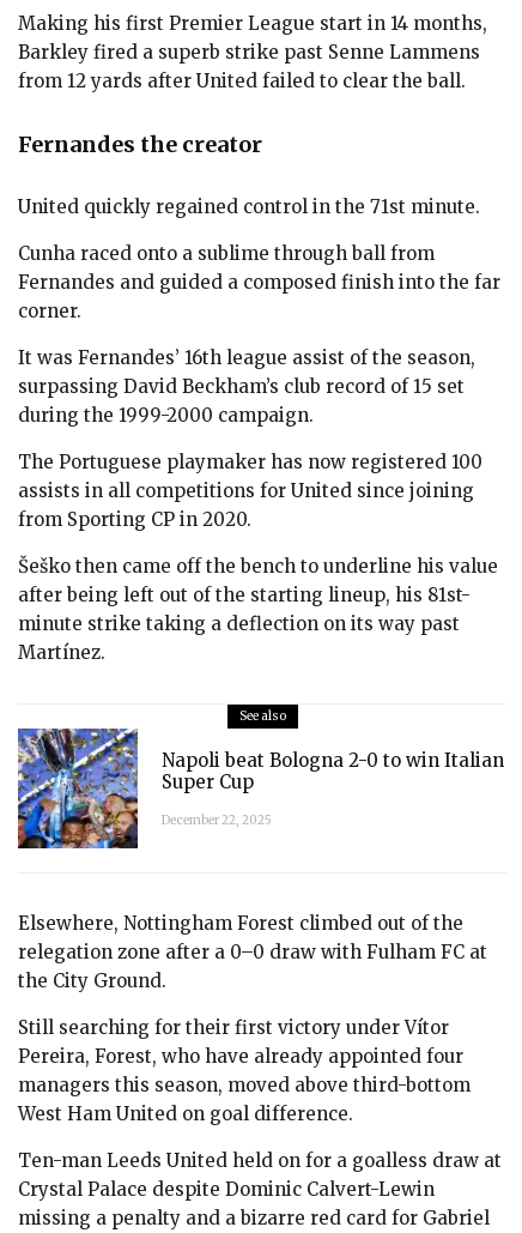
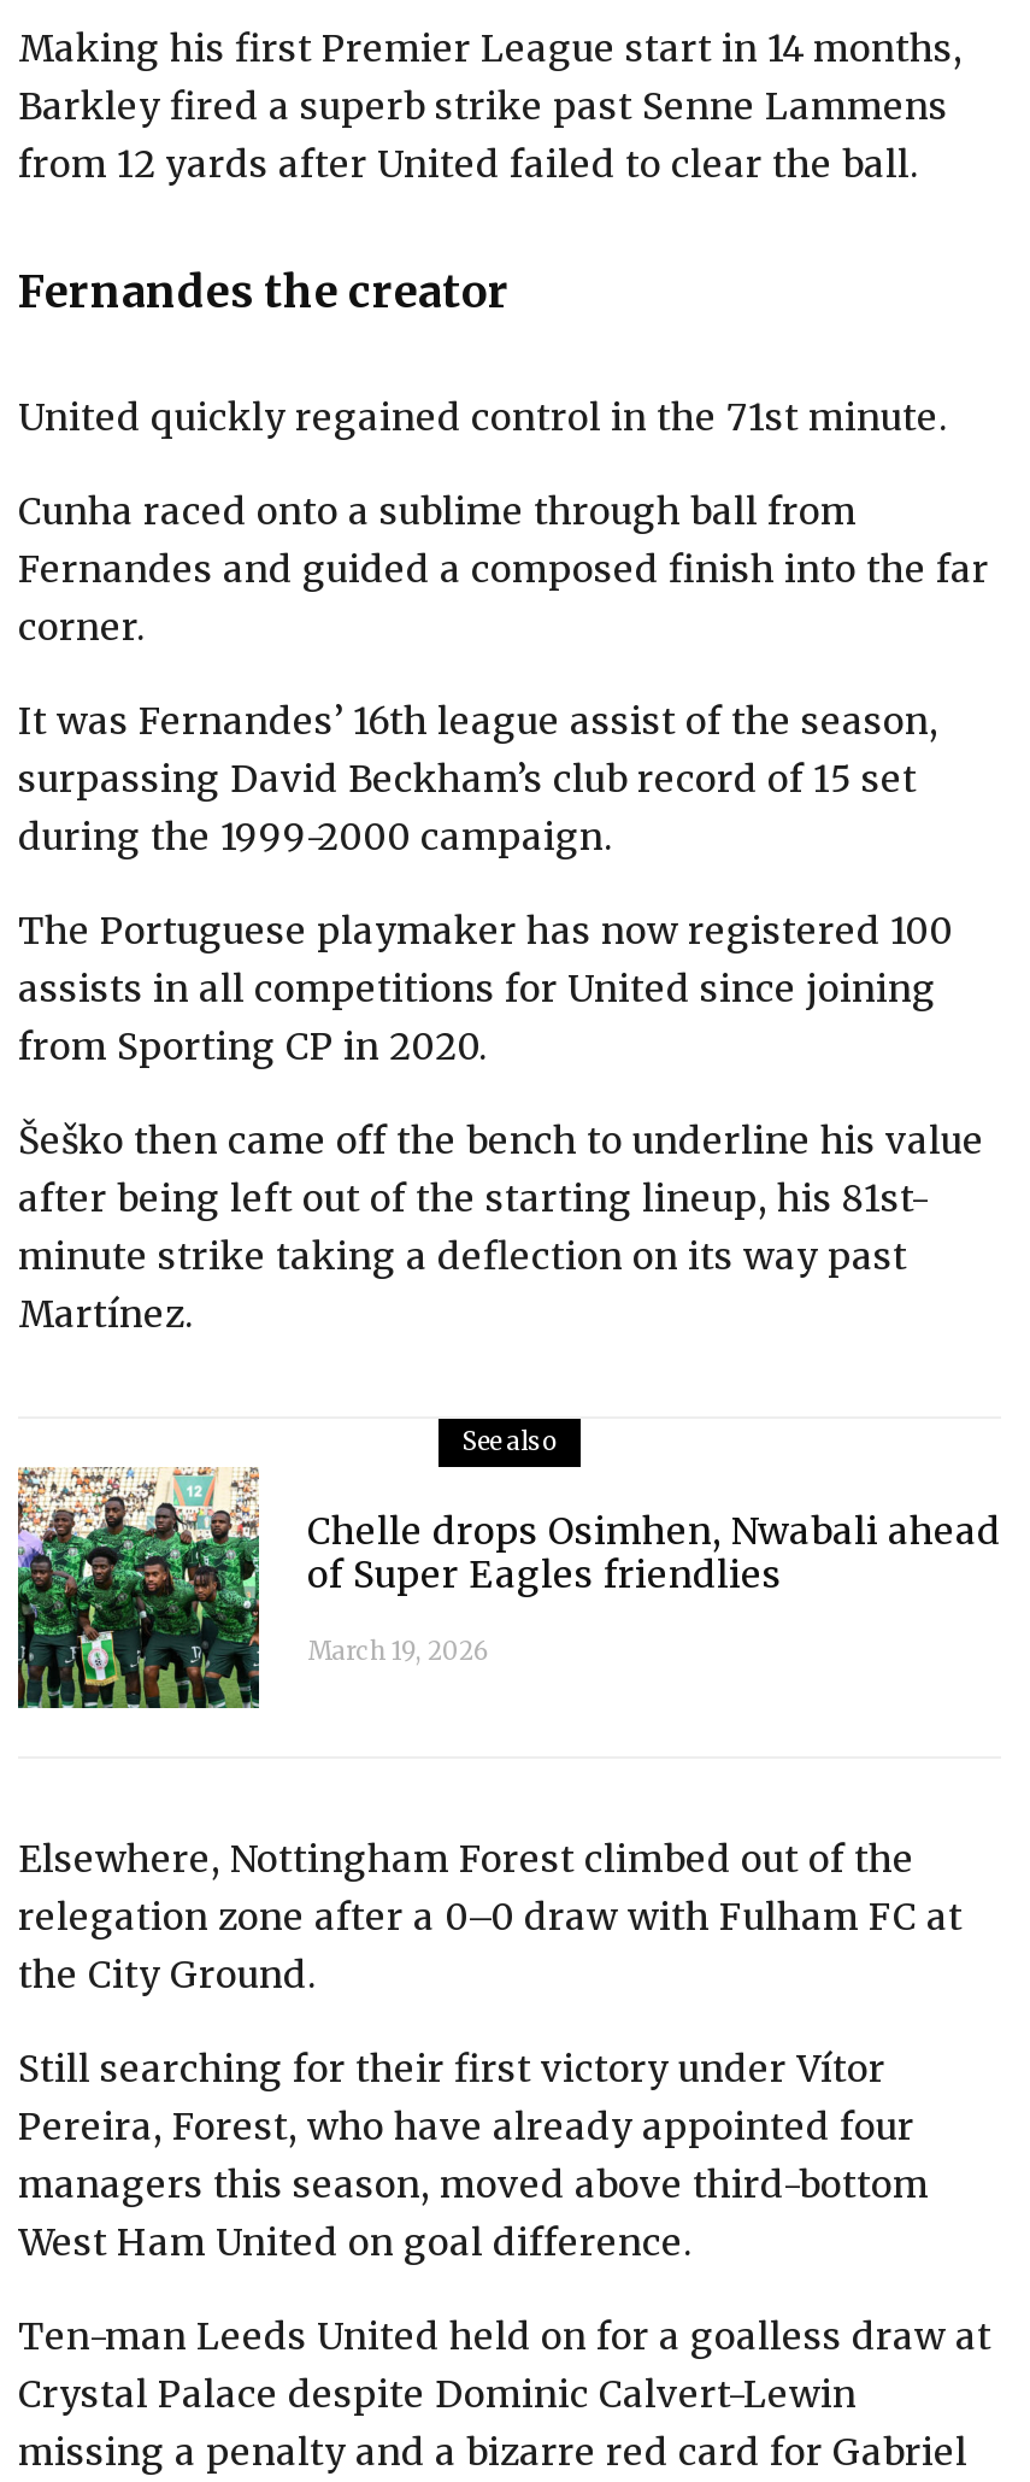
[17,727,504,850] [image] | Napoli beat Bologna 2-0 to win Italian | Super Cup -> [16,1465,1001,1711] [image] | Chelle drops Osimhen, Nwabali ahead | of Super Eagles friendlies
[162,812,272,827] December 22, 2025 -> [307,1635,488,1666] March 19, 2026

